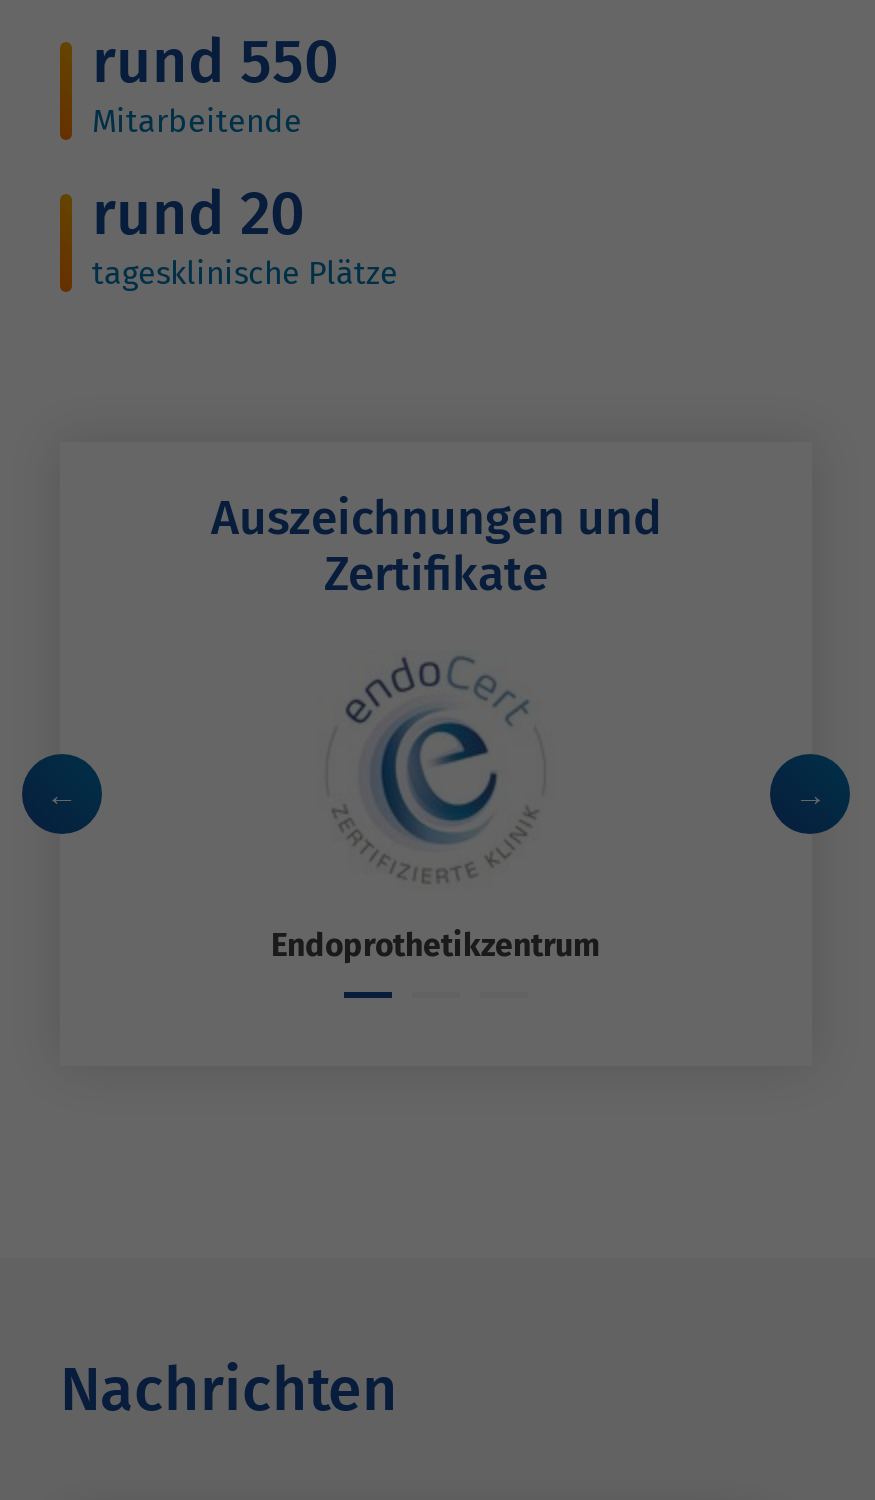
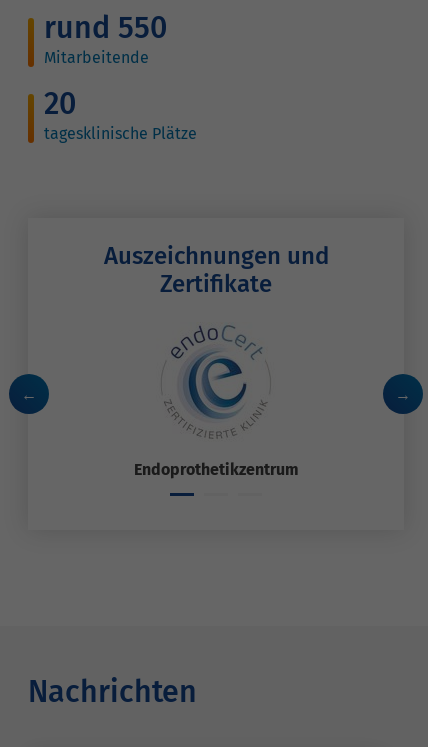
[92,178,304,250] rund 20 -> [44,86,76,122] 20

